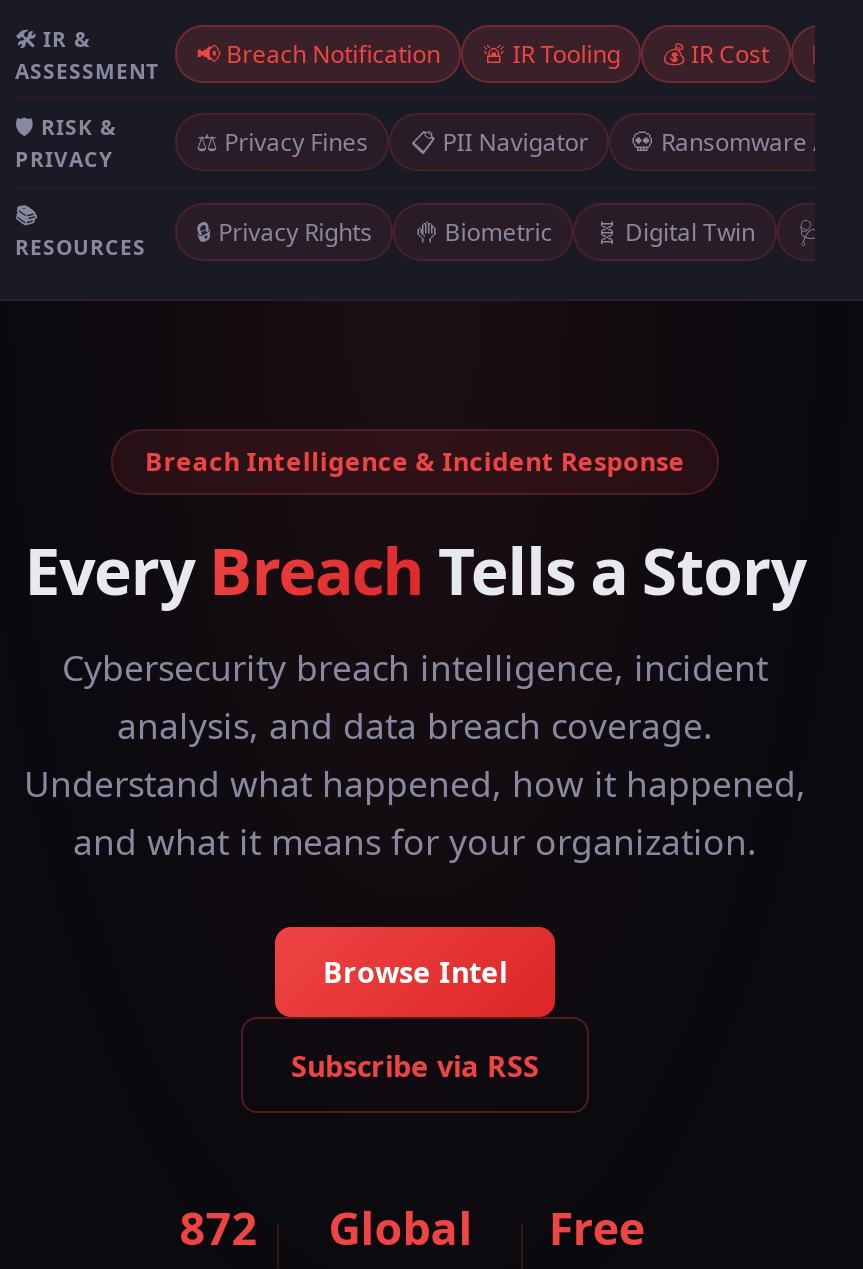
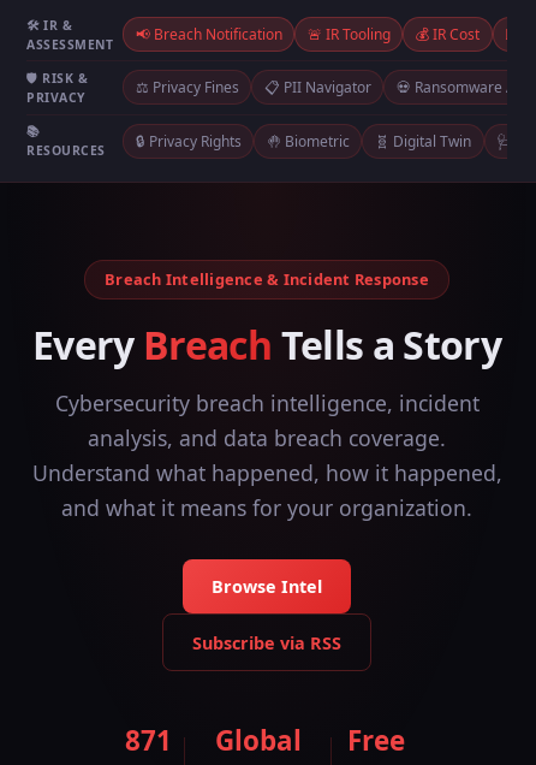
[180,1196,645,1258] 872 Global Free -> [125,721,405,759] 871 Global Free

